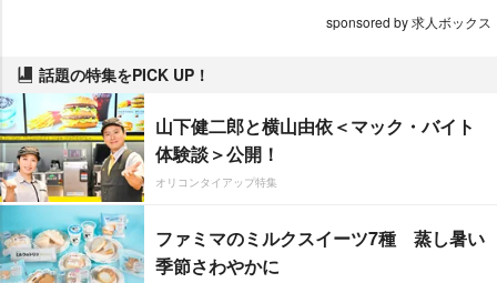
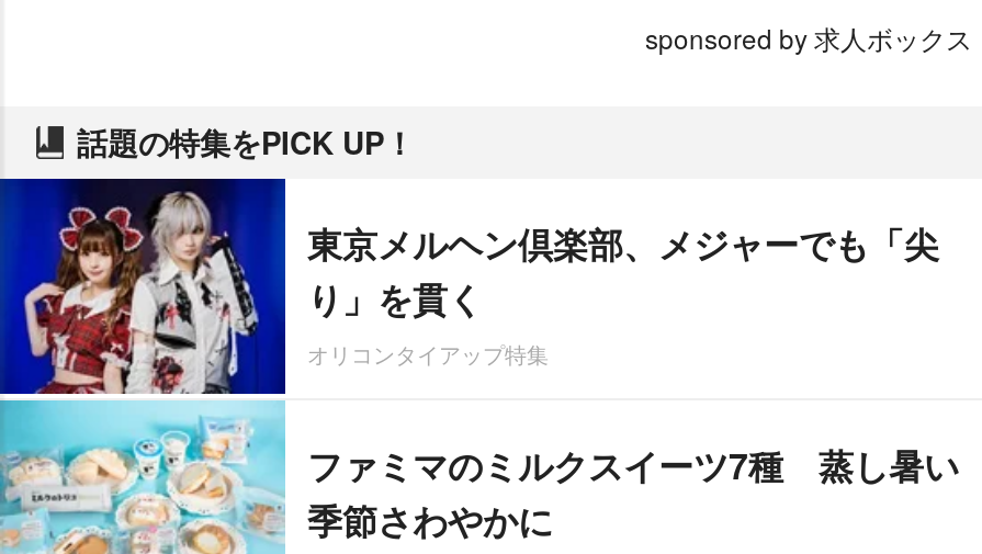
[3,92,475,203] [image] | 山下健二郎と横山由依＜マック・バイト | 体験談＞公開！ -> [7,177,939,396] [image] | 東京メルヘン倶楽部、メジャーでも「尖 | り」を貫く

